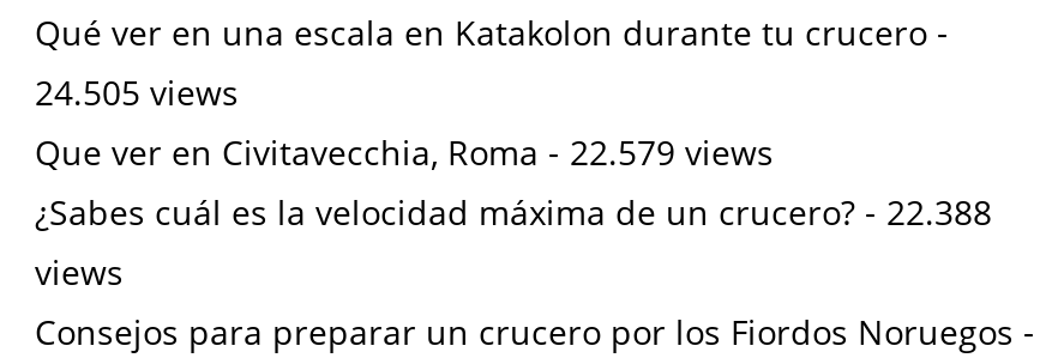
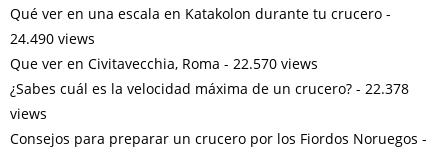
[35,70,239,116] 24.505 views -> [10,29,95,48] 24.490 views
[35,130,774,176] Que ver en Civitavecchia, Roma - 22.579 views -> [10,54,318,73] Que ver en Civitavecchia, Roma - 22.570 views
[35,190,992,236] ¿Sabes cuál es la velocidad máxima de un crucero? - 22.388 -> [10,79,409,98] ¿Sabes cuál es la velocidad máxima de un crucero? - 22.378

